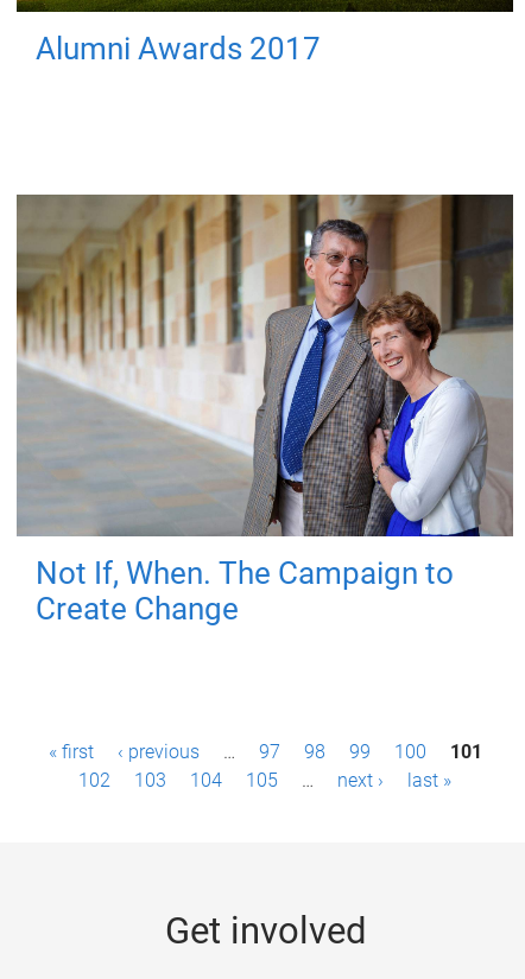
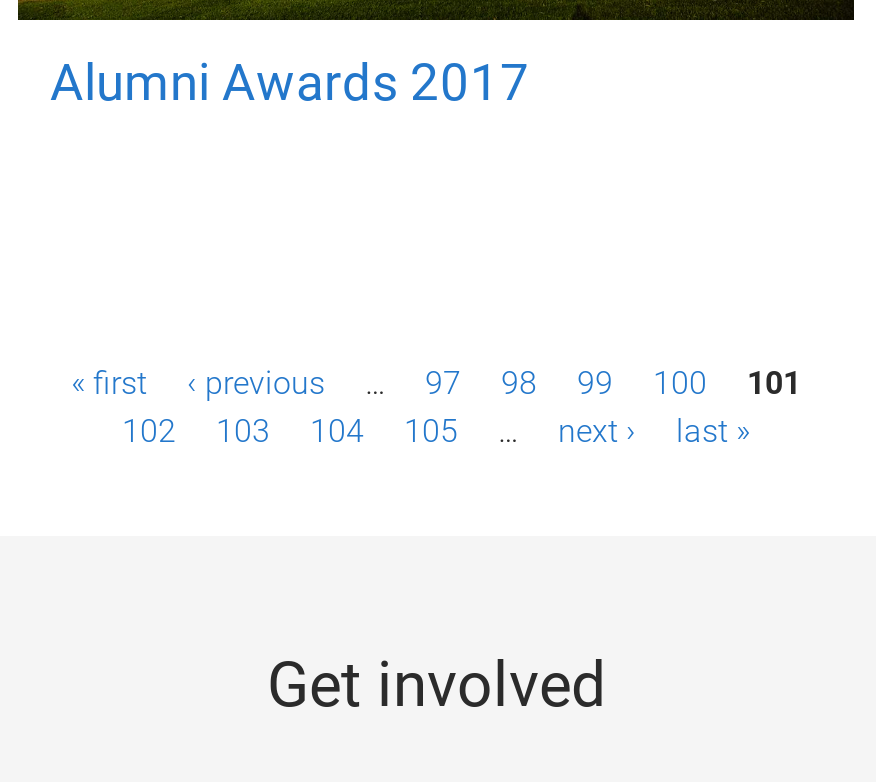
[15,193,514,627] [image] | Not If, When. The Campaign to | Create Change -> none

